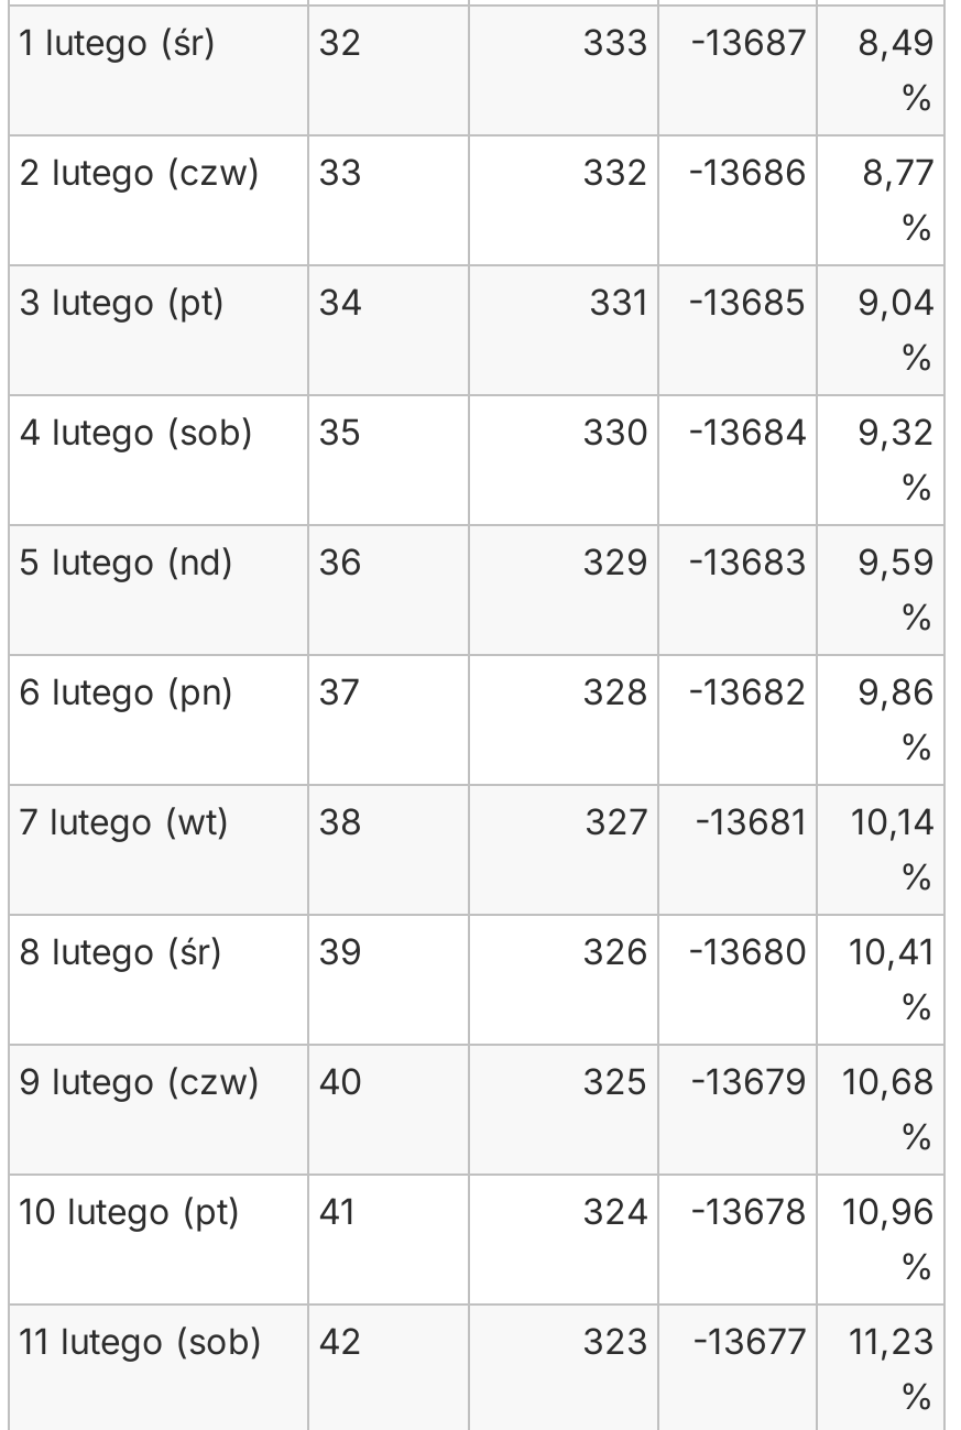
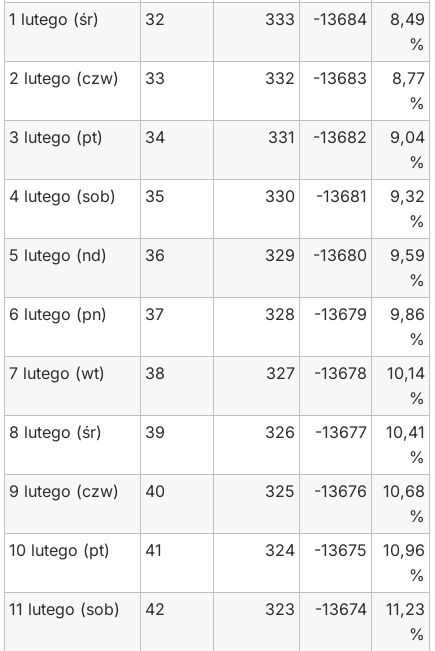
[582,20,935,64] 333 -13687 8,49 -> [265,9,425,29] 333 -13684 8,49
[582,150,935,194] 332 -13686 8,77 -> [265,68,425,88] 332 -13683 8,77
[589,280,935,324] 331 -13685 9,04 -> [268,127,425,147] 331 -13682 9,04
[582,410,935,454] 330 -13684 9,32 -> [265,186,425,206] 330 -13681 9,32
[582,539,935,583] 329 -13683 9,59 -> [265,245,425,265] 329 -13680 9,59
[582,669,935,713] 328 -13682 9,86 -> [265,304,425,324] 328 -13679 9,86
[585,799,935,843] 327 -13681 10,14 -> [266,363,425,383] 327 -13678 10,14
[582,929,935,973] 326 -13680 10,41 -> [265,422,425,442] 326 -13677 10,41
[582,1059,935,1103] 325 -13679 10,68 -> [265,481,425,501] 325 -13676 10,68
[582,1189,935,1233] 324 -13678 10,96 -> [265,540,425,560] 324 -13675 10,96
[582,1319,935,1363] 323 -13677 11,23 -> [265,599,425,619] 323 -13674 11,23

